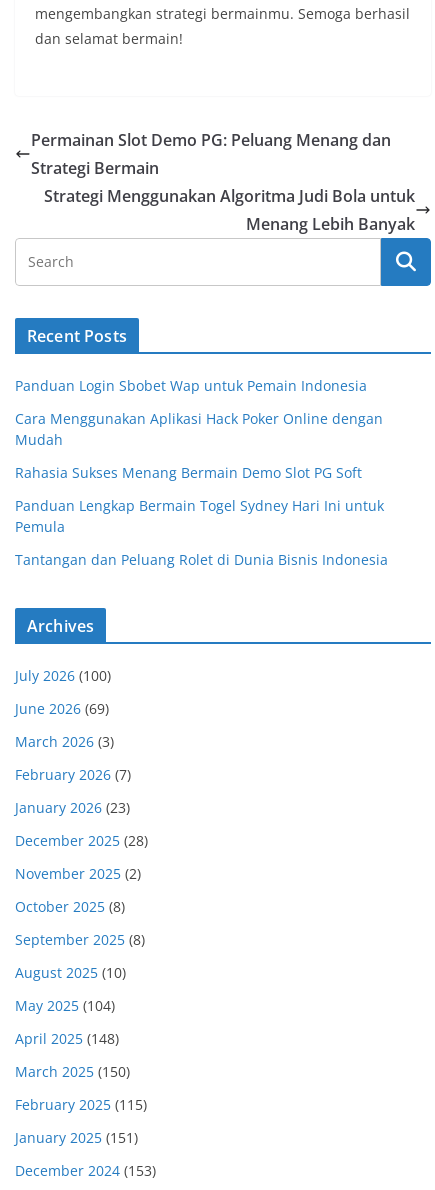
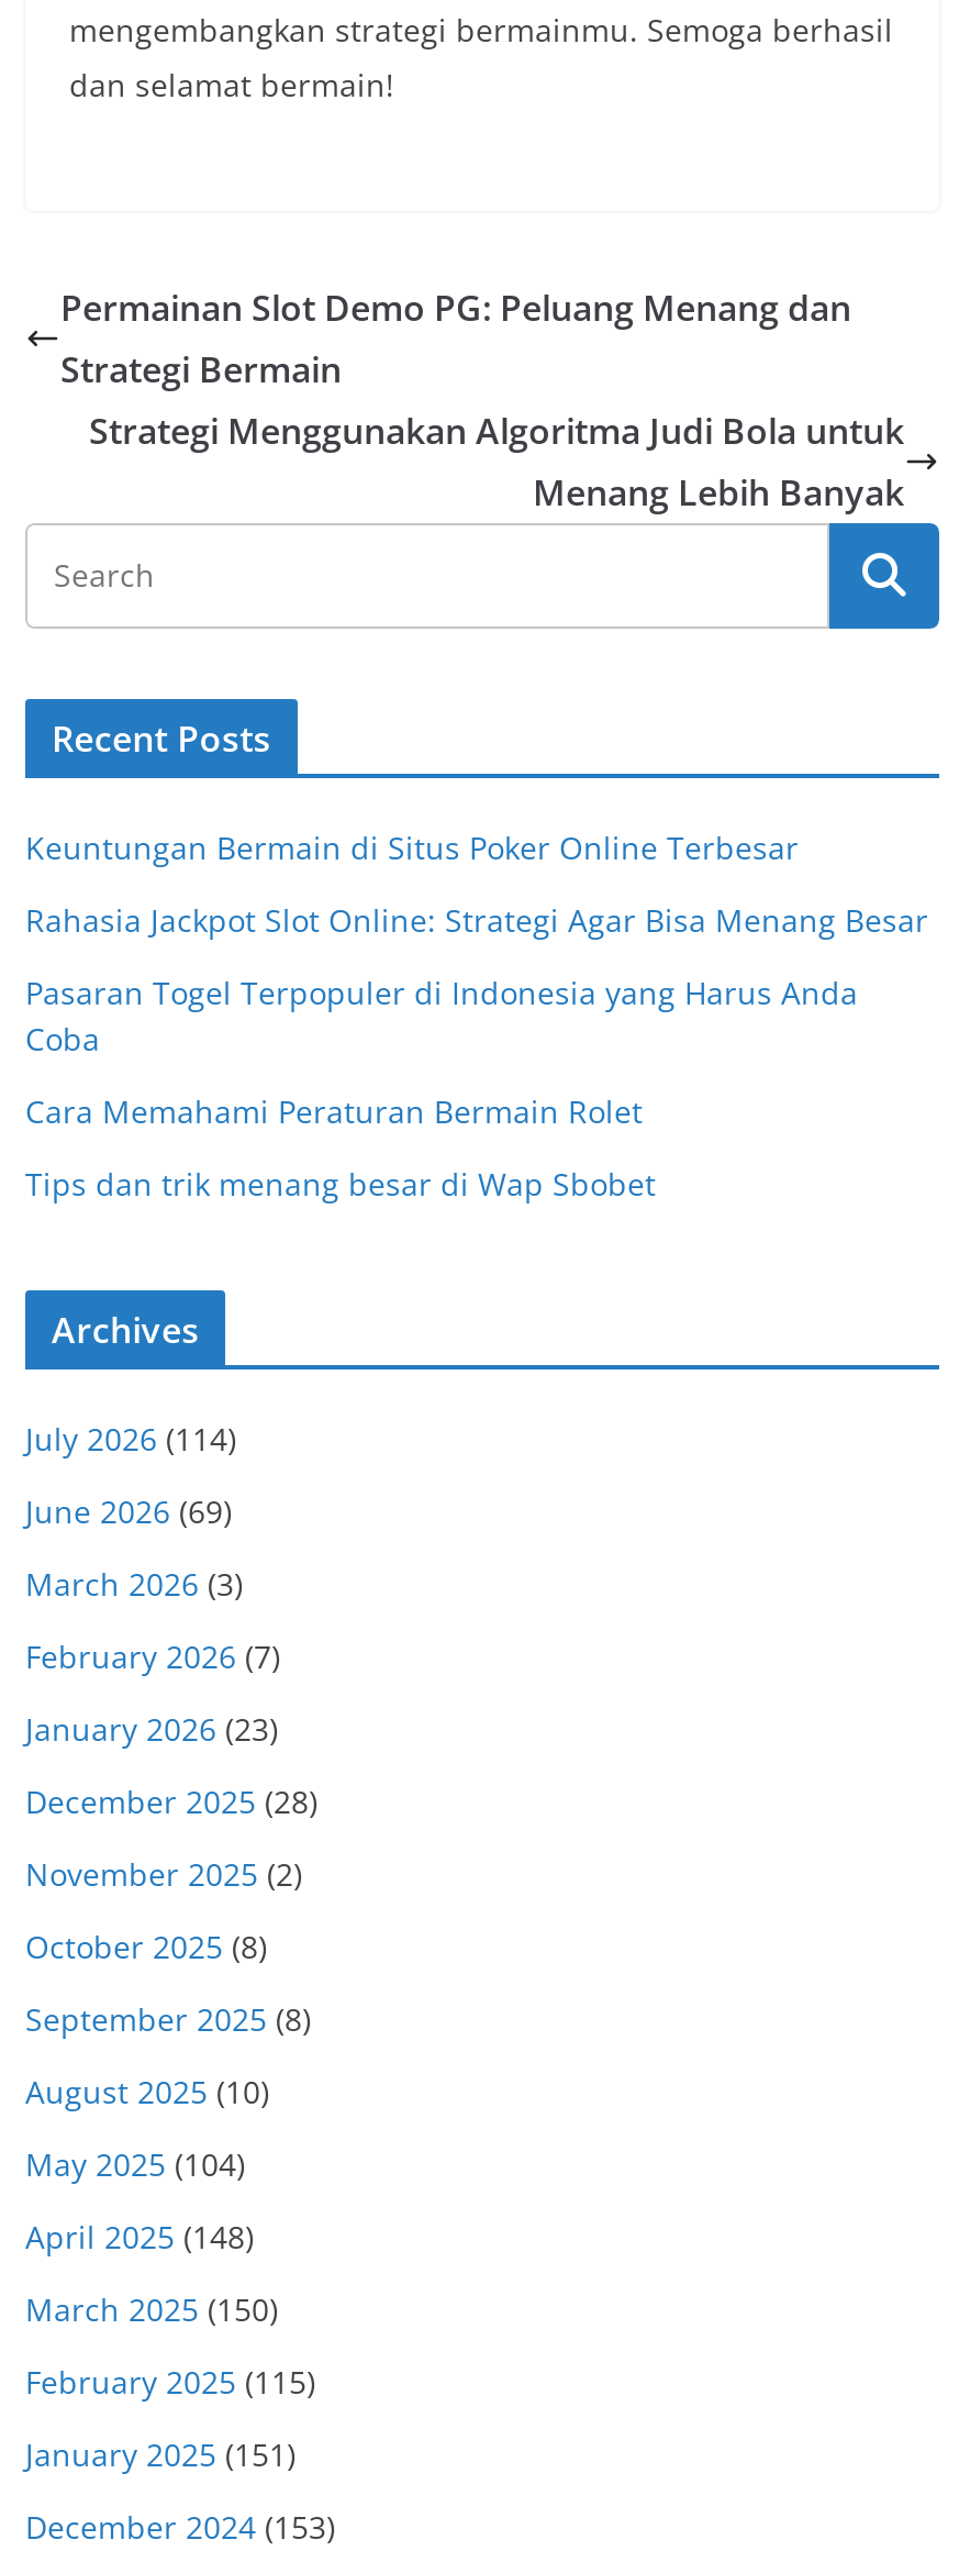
[15,376,367,395] Panduan Login Sbobet Wap untuk Pemain Indonesia -> [25,827,799,868] Keuntungan Bermain di Situs Poker Online Terbesar
[15,409,383,449] Cara Menggunakan Aplikasi Hack Poker Online dengan | Mudah -> [25,899,928,941] Rahasia Jackpot Slot Online: Strategi Agar Bisa Menang Besar
[15,463,362,482] Rahasia Sukses Menang Bermain Demo Slot PG Soft -> [25,972,858,1060] Pasaran Togel Terpopuler di Indonesia yang Harus Anda | Coba
[15,496,384,536] Panduan Lengkap Bermain Togel Sydney Hari Ini untuk | Pemula -> [25,1090,643,1132] Cara Memahami Peraturan Bermain Rolet
[15,550,388,569] Tantangan dan Peluang Rolet di Dunia Bisnis Indonesia -> [25,1163,656,1205] Tips dan trik menang besar di Wap Sbobet
[15,666,111,685] July 2026 (100) -> [25,1418,236,1460] July 2026 (114)

